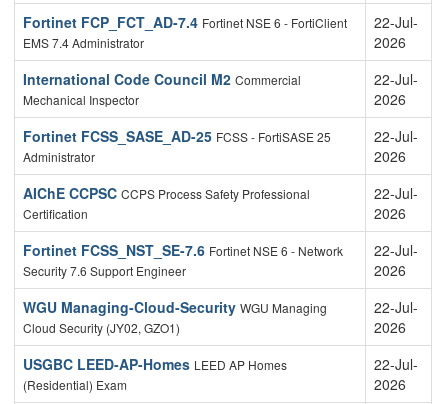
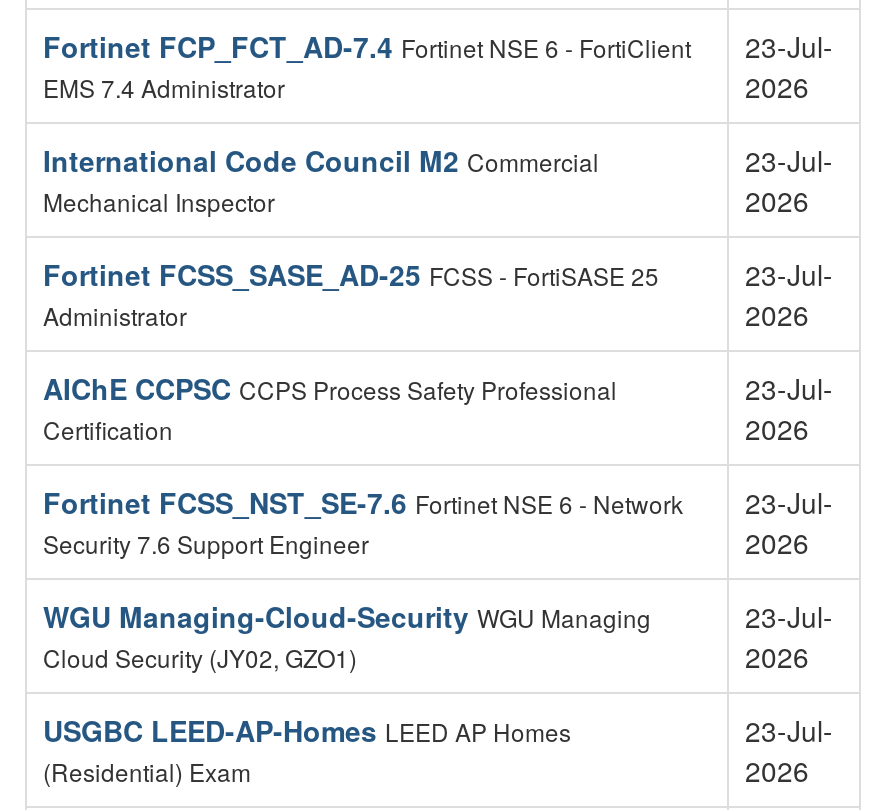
[23,12,418,32] Fortinet FCP_FCT_AD-7.4 Fortinet NSE 6 - FortiClient 22-Jul- -> [43,26,833,66] Fortinet FCP_FCT_AD-7.4 Fortinet NSE 6 - FortiClient 23-Jul-
[374,69,418,89] 22-Jul- -> [745,140,833,180] 23-Jul-
[374,126,418,146] 22-Jul- -> [745,254,833,294] 23-Jul-
[374,183,418,203] 22-Jul- -> [745,368,833,408] 23-Jul-
[23,240,418,260] Fortinet FCSS_NST_SE-7.6 Fortinet NSE 6 - Network 22-Jul- -> [43,482,833,522] Fortinet FCSS_NST_SE-7.6 Fortinet NSE 6 - Network 23-Jul-
[374,297,418,317] 22-Jul- -> [745,596,833,636] 23-Jul-
[374,354,418,374] 22-Jul- -> [745,710,833,750] 23-Jul-

